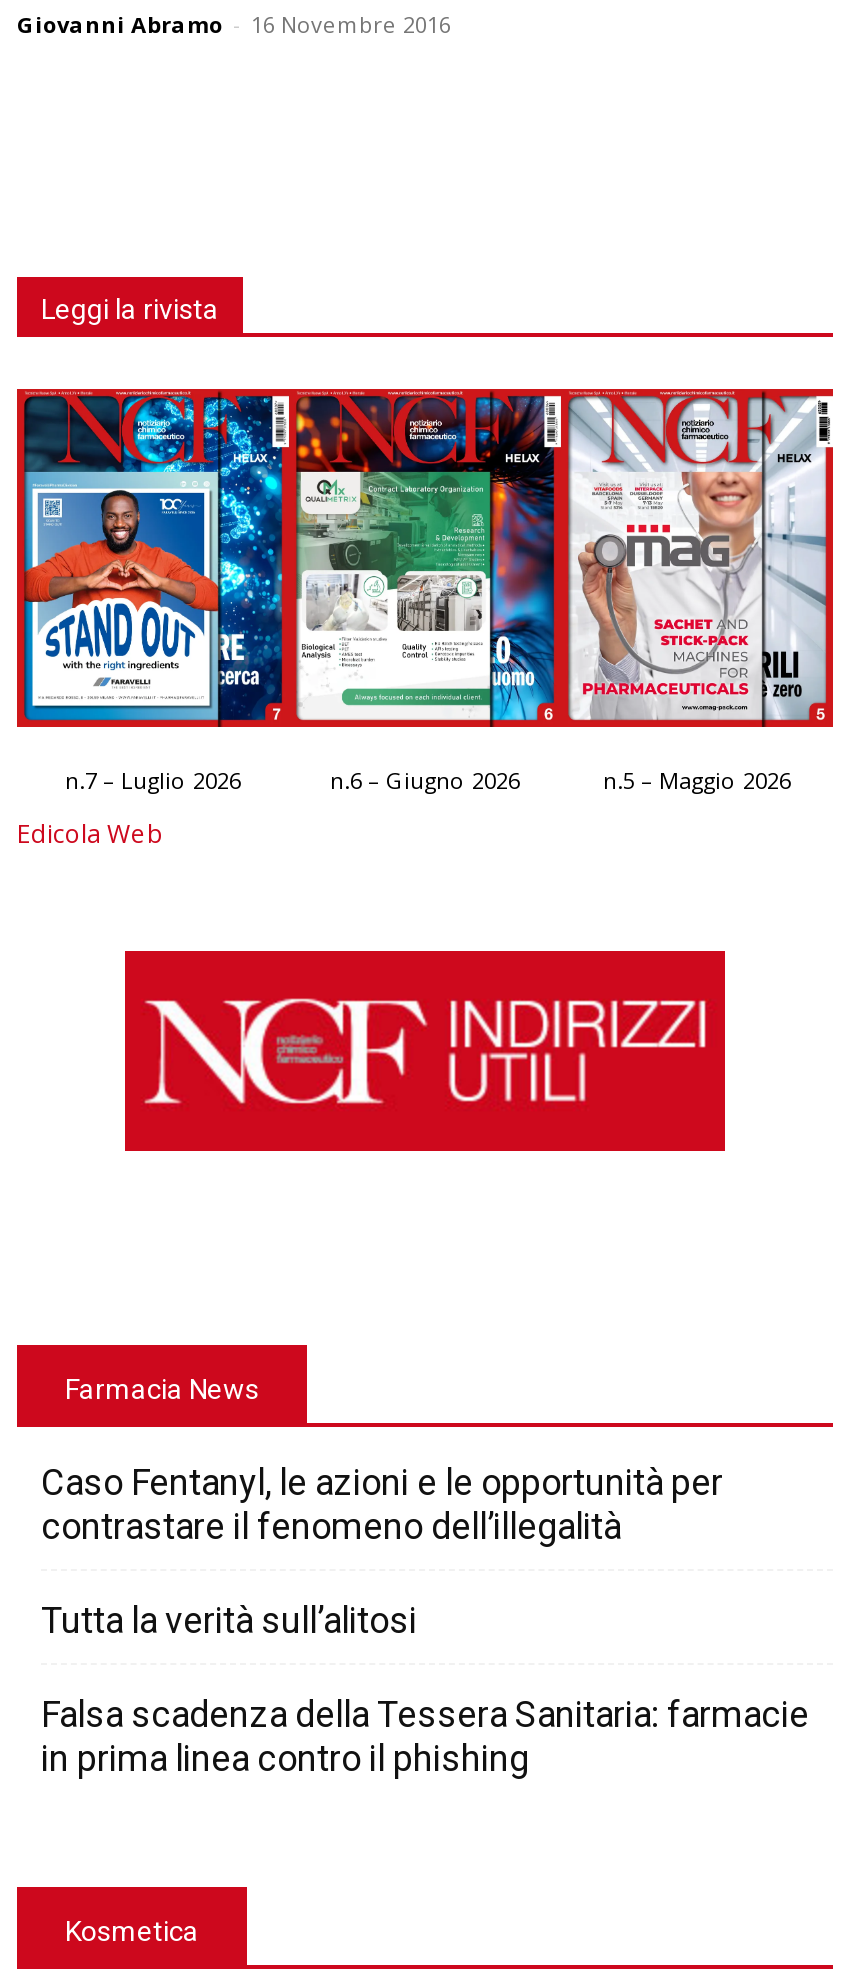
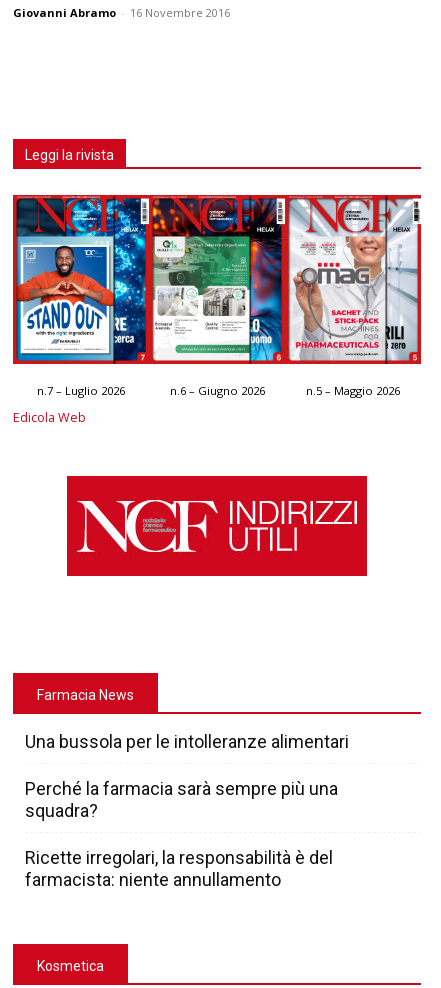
[41,1461,723,1547] Caso Fentanyl, le azioni e le opportunità per | contrastare il fenomeno dell’illegalità -> [25,731,349,752] Una bussola per le intolleranze alimentari
[41,1599,417,1641] Tutta la verità sull’alitosi -> [25,778,338,821] Perché la farmacia sarà sempre più una | squadra?
[41,1693,809,1779] Falsa scadenza della Tessera Sanitaria: farmacie | in prima linea contro il phishing -> [25,847,333,890] Ricette irregolari, la responsabilità è del | farmacista: niente annullamento

